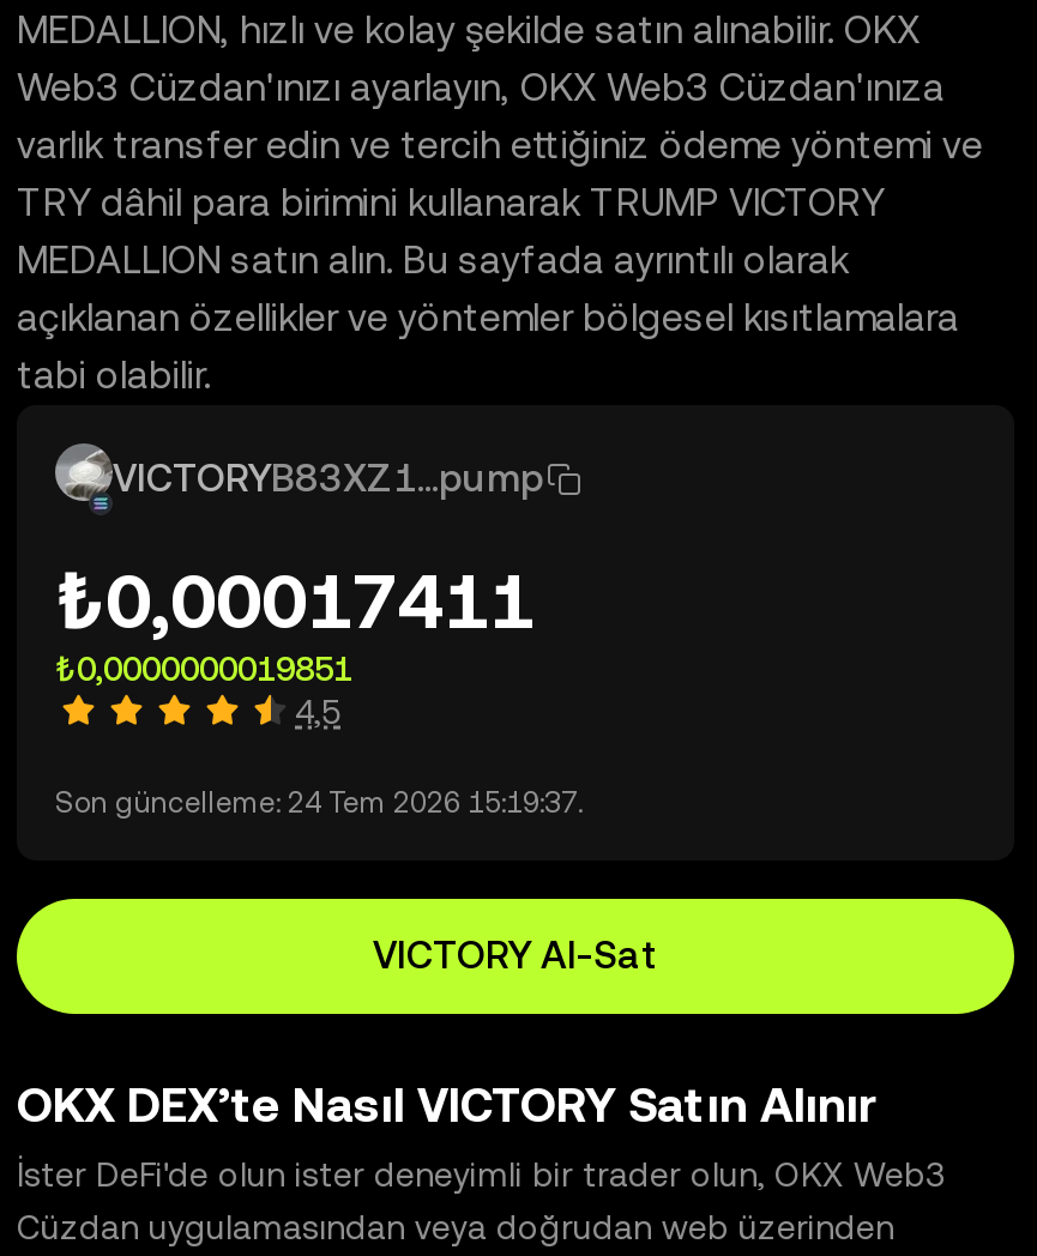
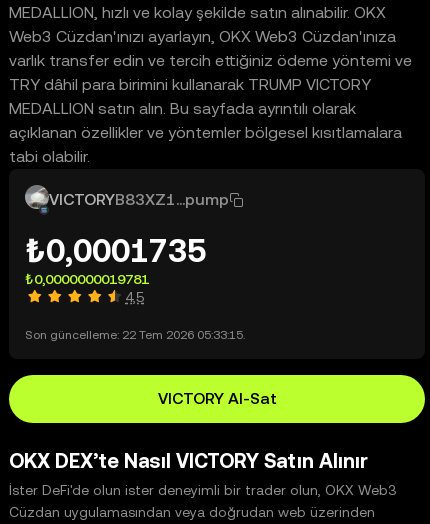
[55,556,535,645] ₺0,00017411 -> [25,232,206,269] ₺0,0001735
[55,650,352,688] ₺0,0000000019851 -> [25,271,149,287] ₺0,0000000019781
[55,786,583,820] Son güncelleme: 24 Tem 2026 15:19:37. -> [25,328,245,342] Son güncelleme: 22 Tem 2026 05:33:15.

